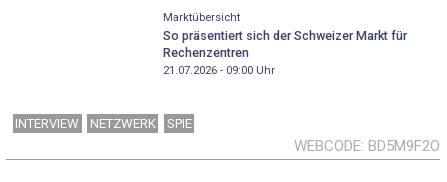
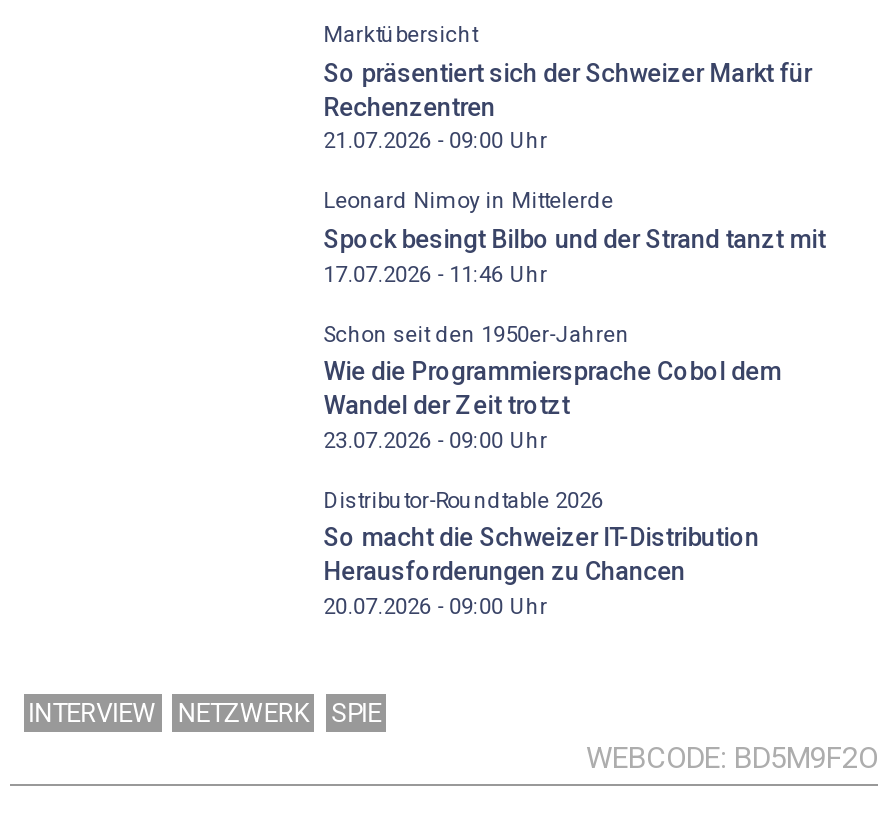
none -> [323,189,825,619] Leonard Nimoy in Mittelerde | Spock besingt Bilbo und der Strand tanzt mit | 17.07.2026 - 11:46 Uhr | Schon seit den 1950er-Jahren | Wie die Programmiersprache Cobol dem | Wandel der Zeit trotzt | 23.07.2026 - 09:00 Uhr | Distributor-Roundtable 2026 | So macht die Schweizer IT-Distribution | Herausforderungen zu Chancen | 20.07.2026 - 09:00 Uhr

